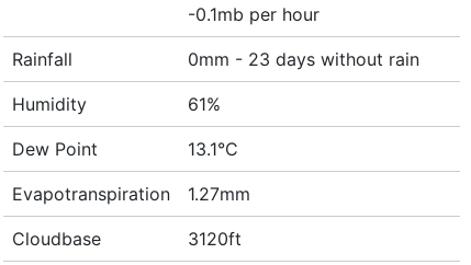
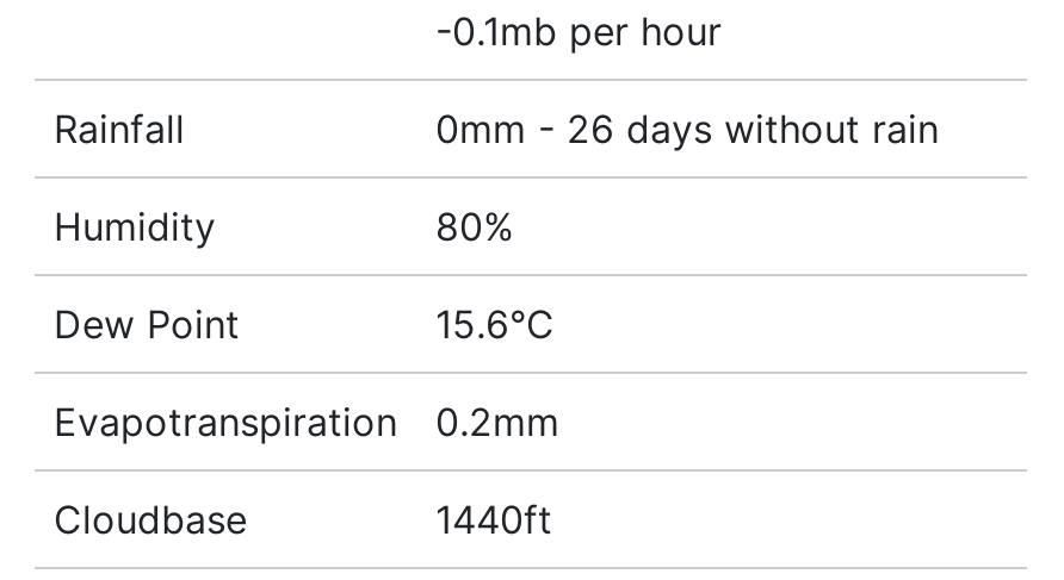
[188,48,419,70] 0mm - 23 days without rain -> [435,105,939,152] 0mm - 26 days without rain
[188,93,221,115] 61% -> [435,202,514,250] 80%
[188,138,238,160] 13.1°C -> [435,300,555,348] 15.6°C
[12,183,250,205] Evapotranspiration 1.27mm -> [54,398,559,445] Evapotranspiration 0.2mm
[188,228,242,250] 3120ft -> [435,495,552,543] 1440ft

